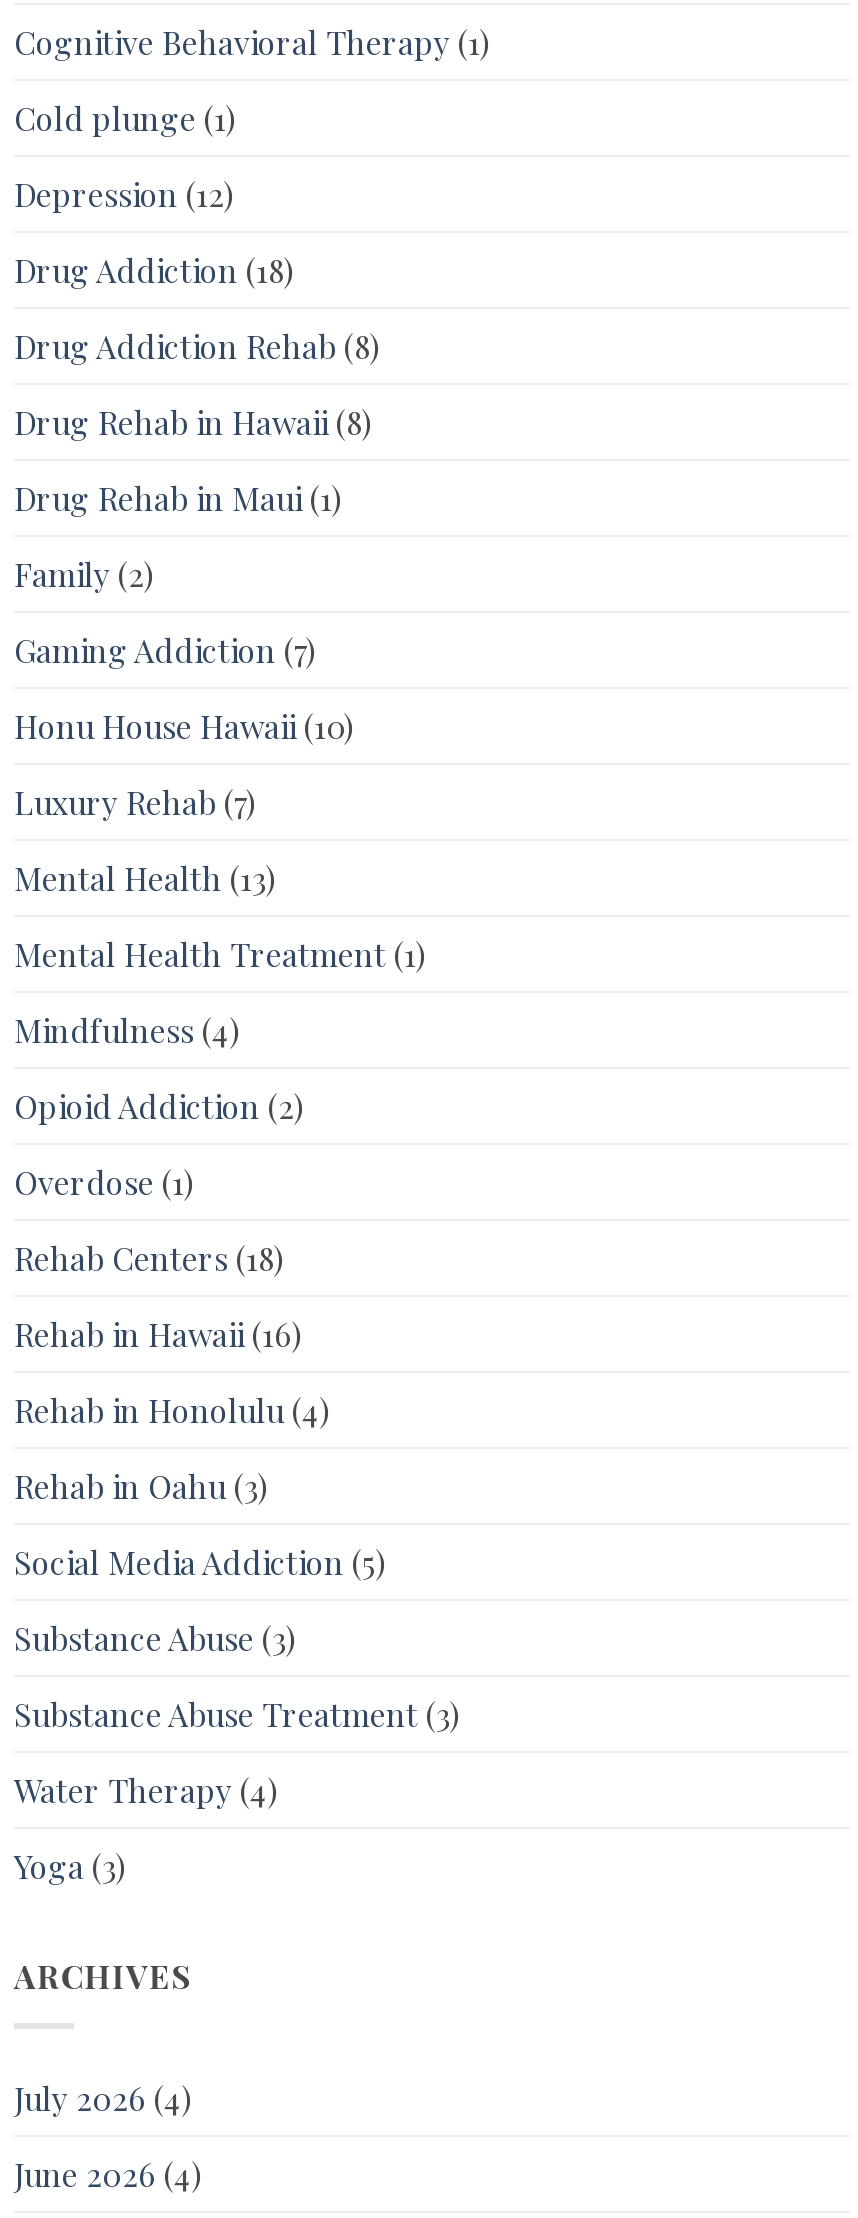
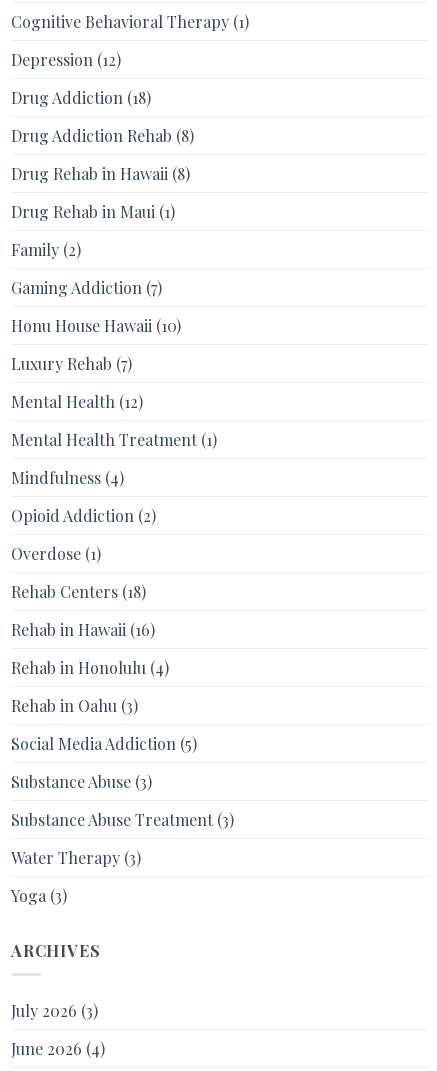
[14,98,236,140] Cold plunge (1) -> none
[14,858,276,900] Mental Health (13) -> [11,391,143,412] Mental Health (12)
[14,1770,278,1812] Water Therapy (4) -> [11,847,141,868] Water Therapy (3)
[14,2077,192,2119] July 2026 (4) -> [11,1000,98,1021] July 2026 (3)

